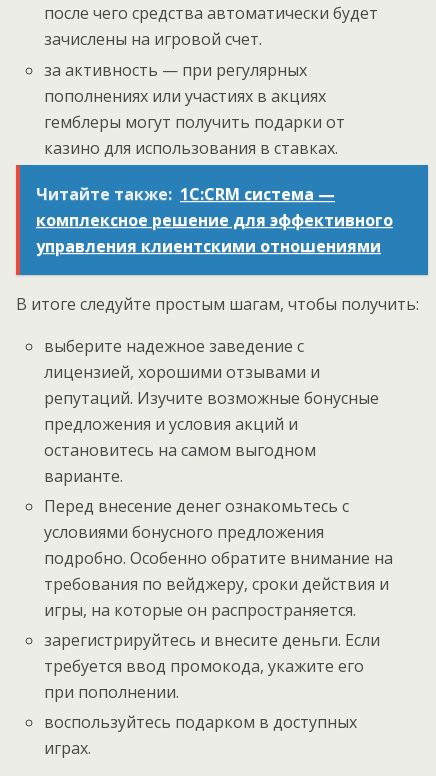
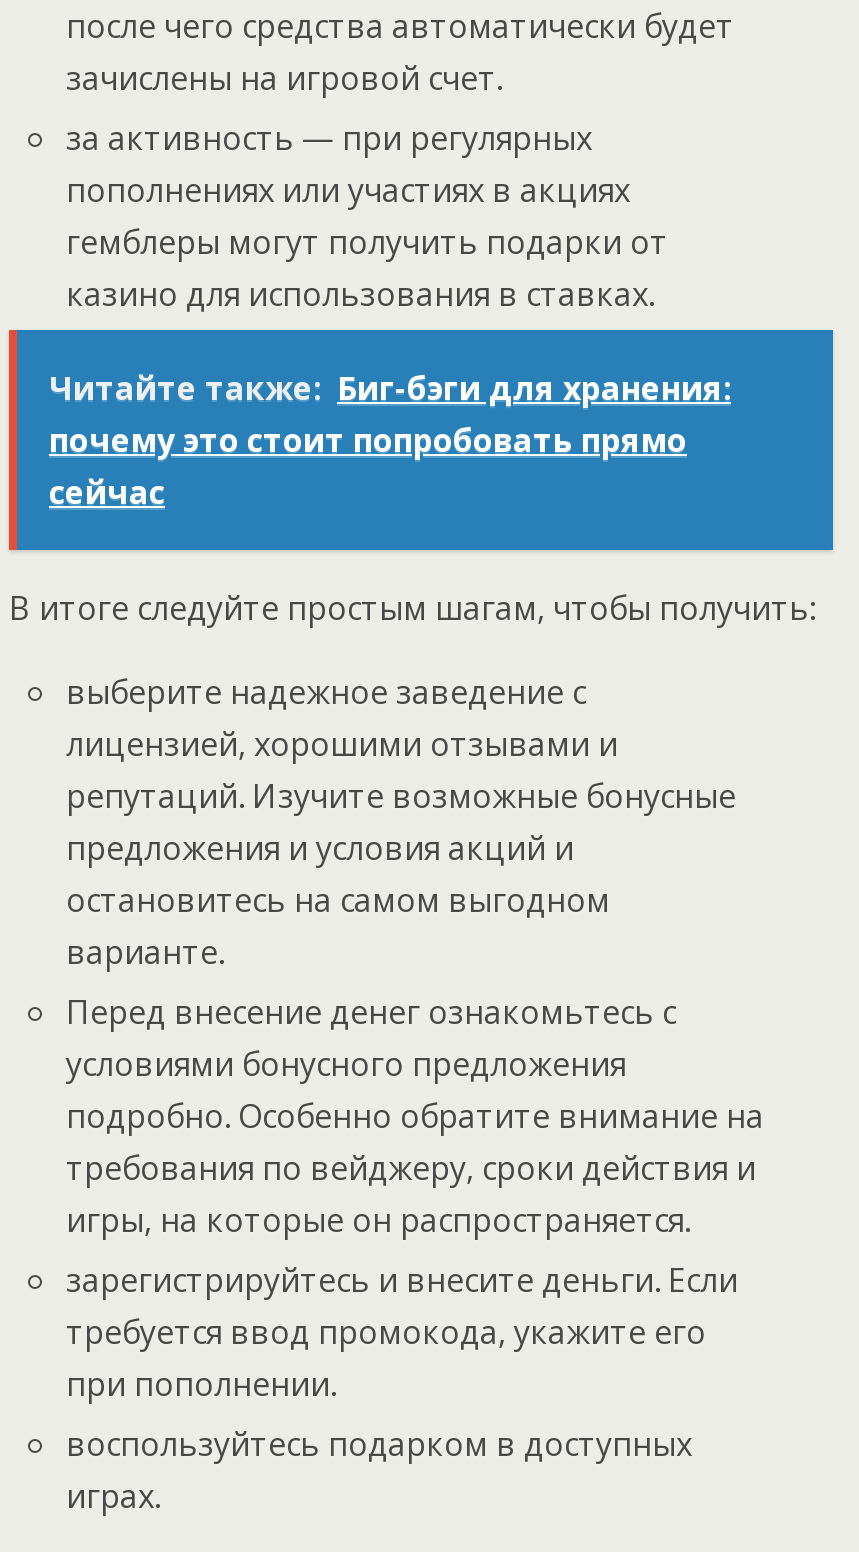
[36,183,393,257] Читайте также: 1C:CRM система — | комплексное решение для эффективного | управления клиентскими отношениями -> [49,366,731,514] Читайте также: Биг-бэги для хранения: | почему это стоит попробовать прямо | сейчас

